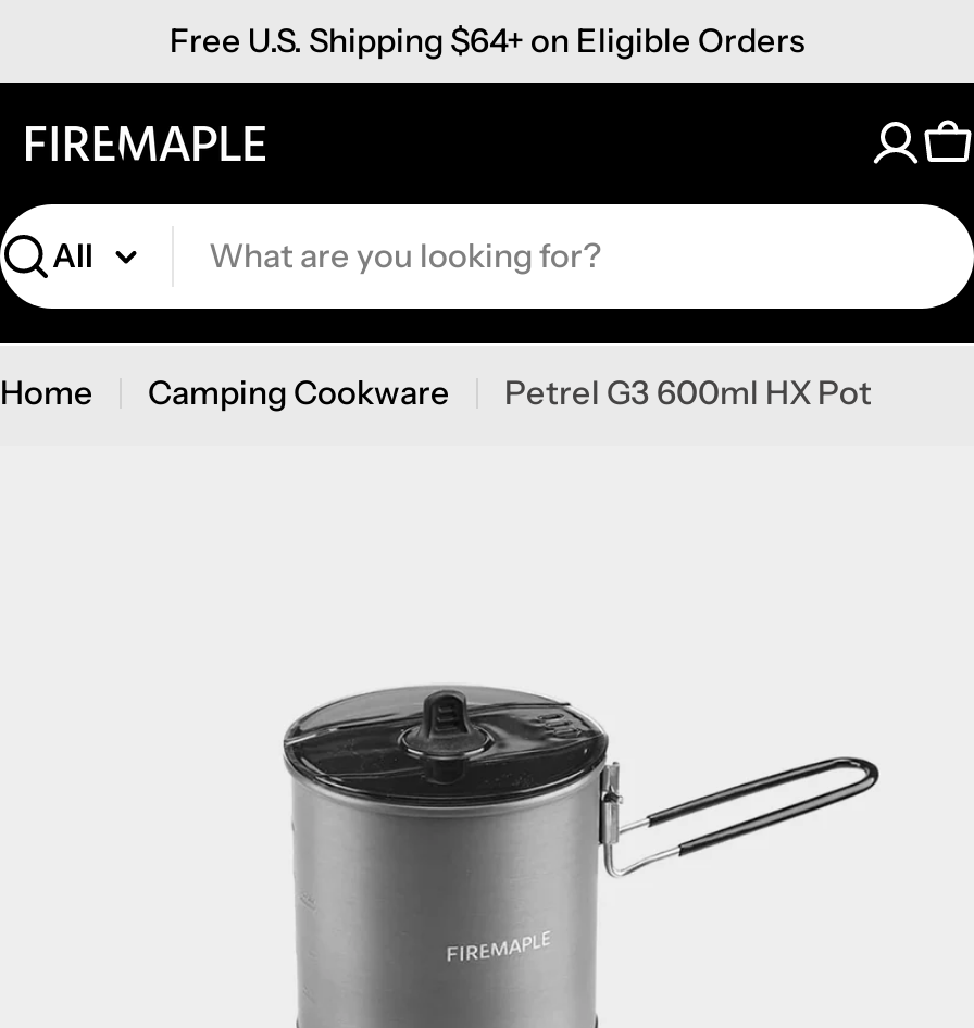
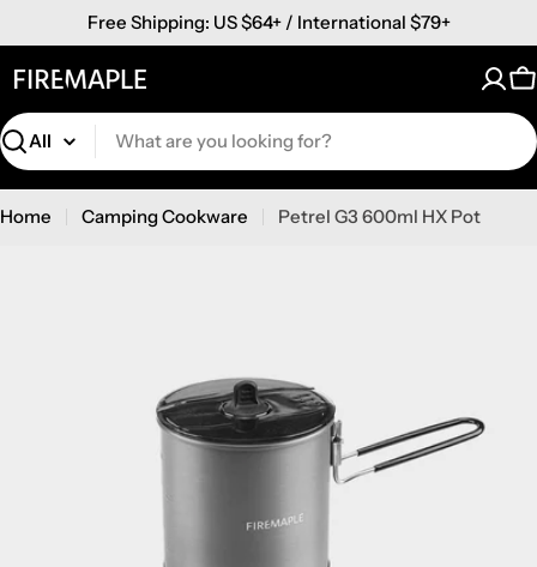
[170,20,804,61] Free U.S. Shipping $64+ on Eligible Orders -> [87,11,450,34] Free Shipping: US $64+ / International $79+

